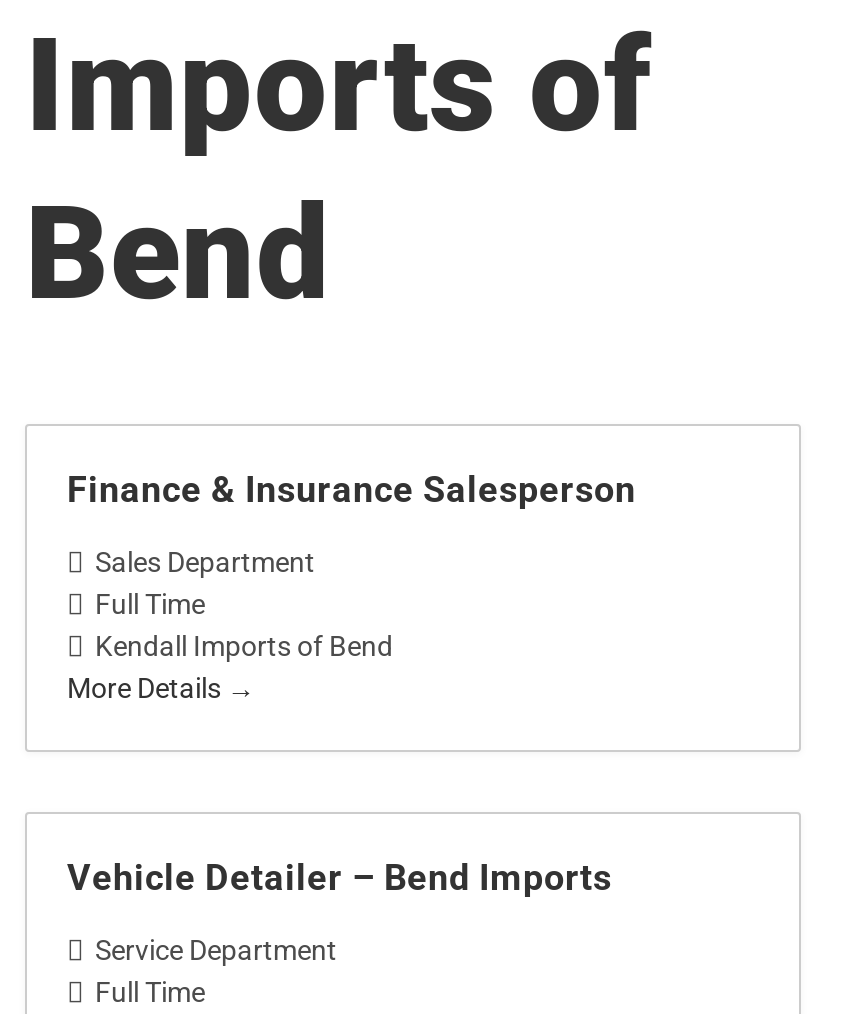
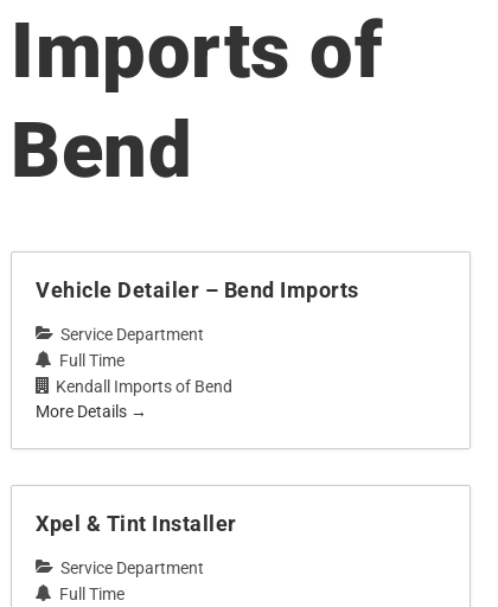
[67,468,636,510] Finance & Insurance Salesperson -> none
[95,546,315,578] Sales Department -> [60,325,204,344] Service Department
none -> [36,511,237,536] Xpel & Tint Installer
moved [67,856,612,898] -> [36,278,359,302]: Vehicle Detailer – Bend Imports

